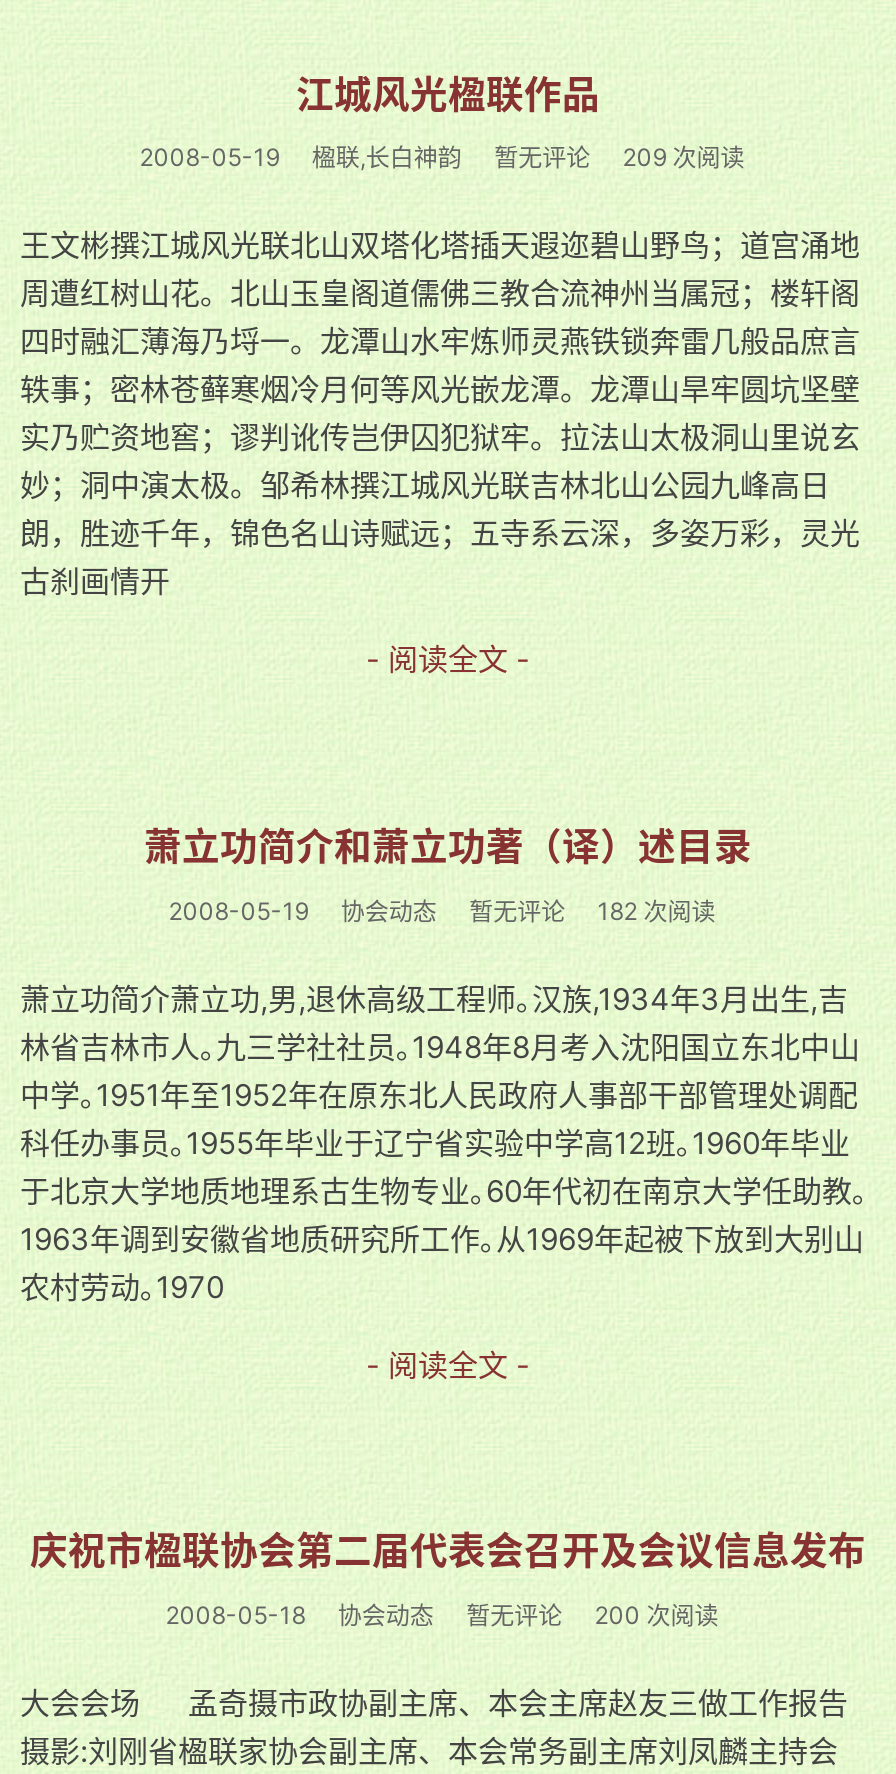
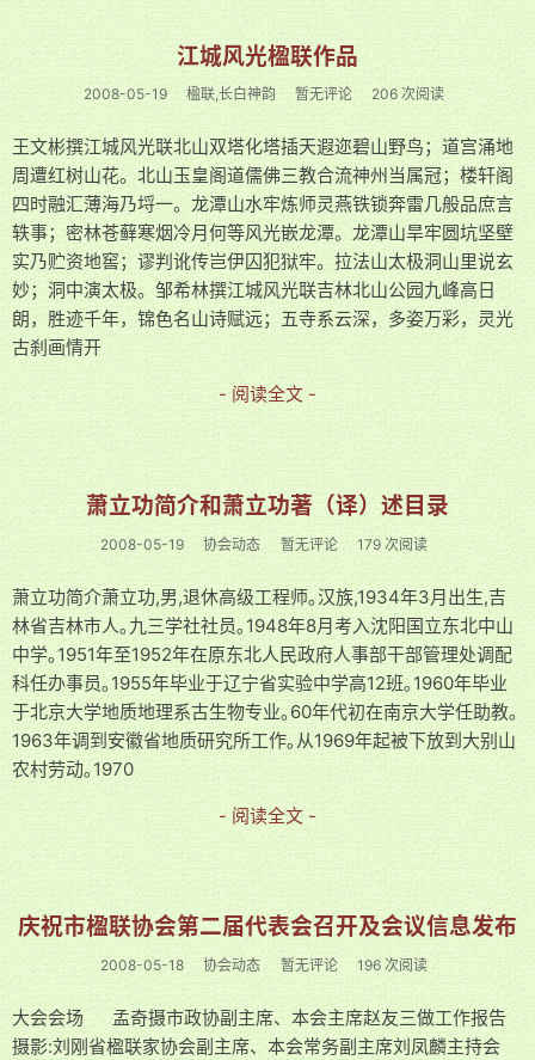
[139,143,745,173] 2008-05-19 楹联,长白神韵 暂无评论 209 次阅读 -> [83,85,445,103] 2008-05-19 楹联,长白神韵 暂无评论 206 次阅读
[168,895,716,925] 2008-05-19 协会动态 暂无评论 182 次阅读 -> [101,535,427,553] 2008-05-19 协会动态 暂无评论 179 次阅读
[165,1599,719,1629] 2008-05-18 协会动态 暂无评论 200 次阅读 -> [101,956,427,973] 2008-05-18 协会动态 暂无评论 196 次阅读

